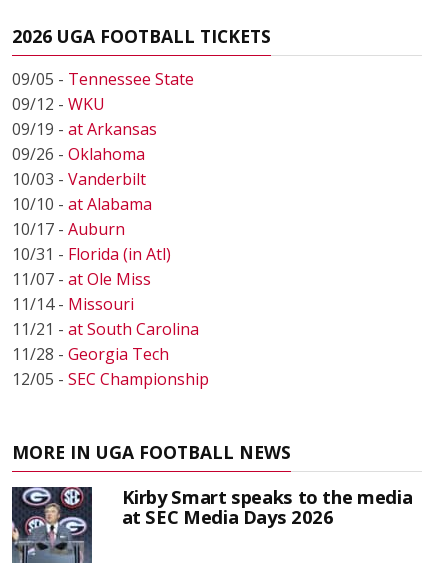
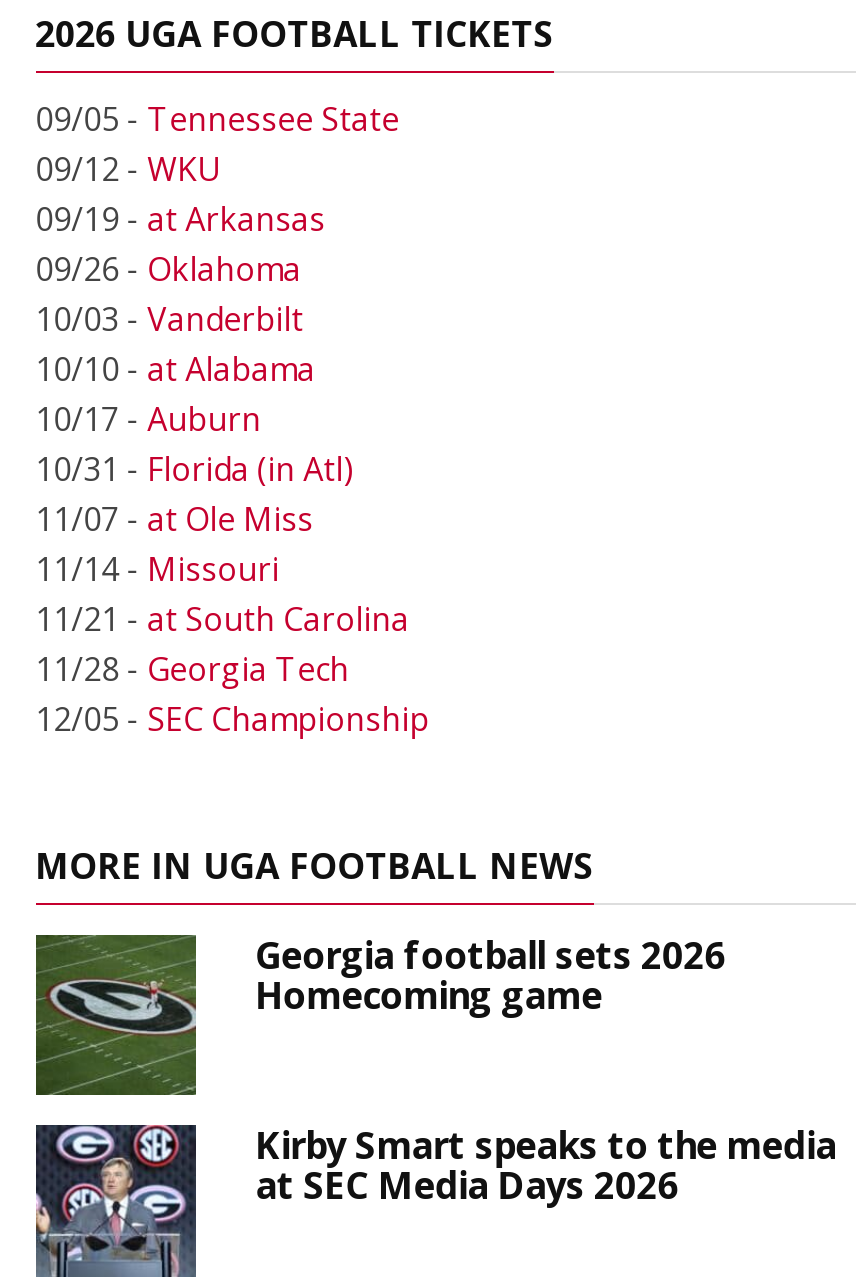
none -> [34,929,726,1097] [image] | Georgia football sets 2026 | Homecoming game

